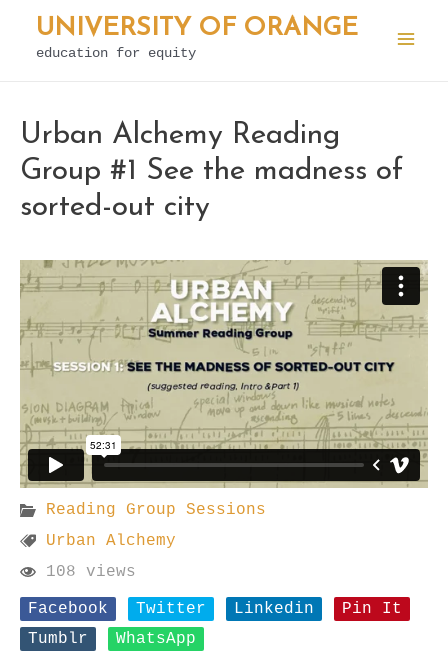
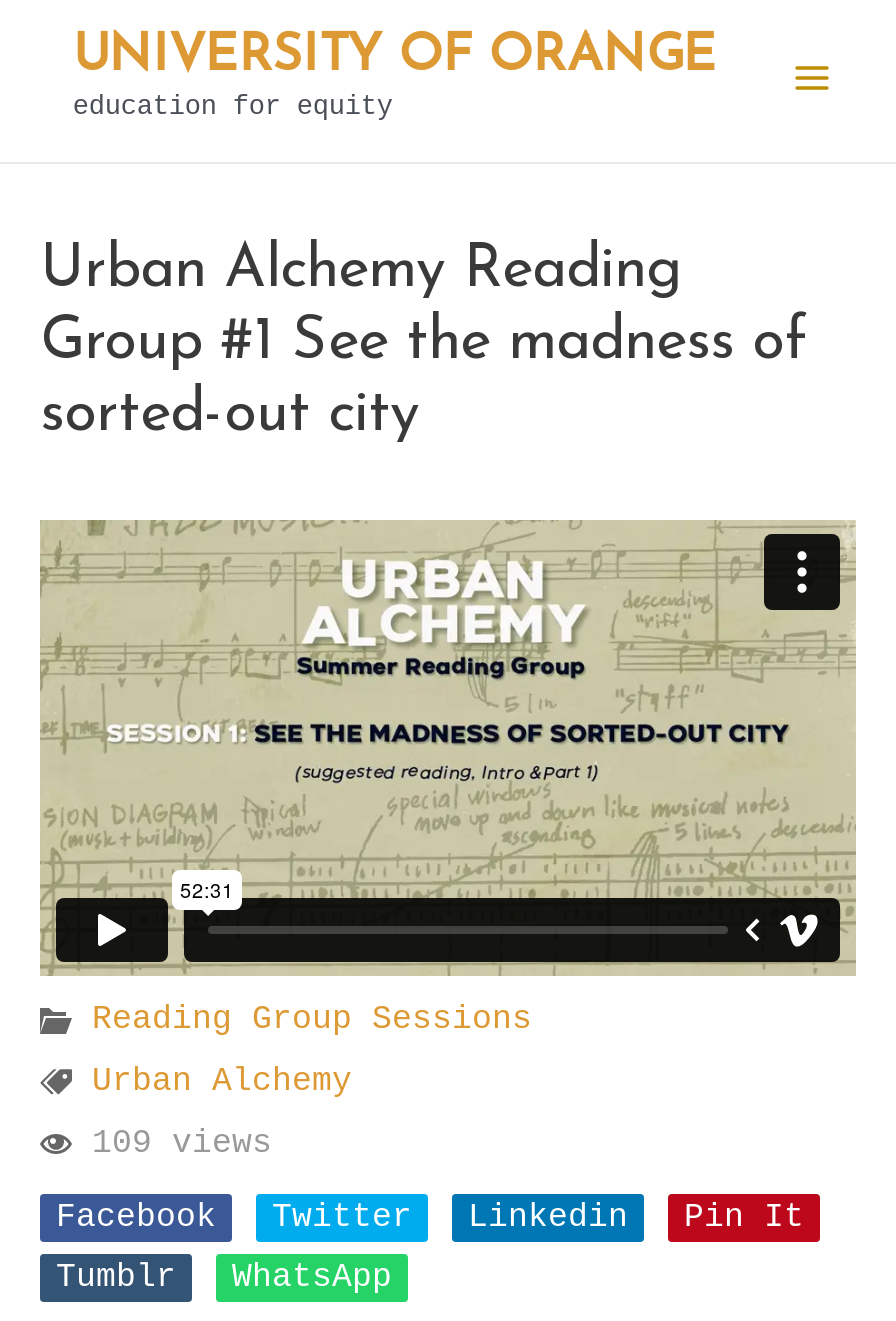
[36,562,136,581] 108 views -> [72,1124,272,1162] 109 views

